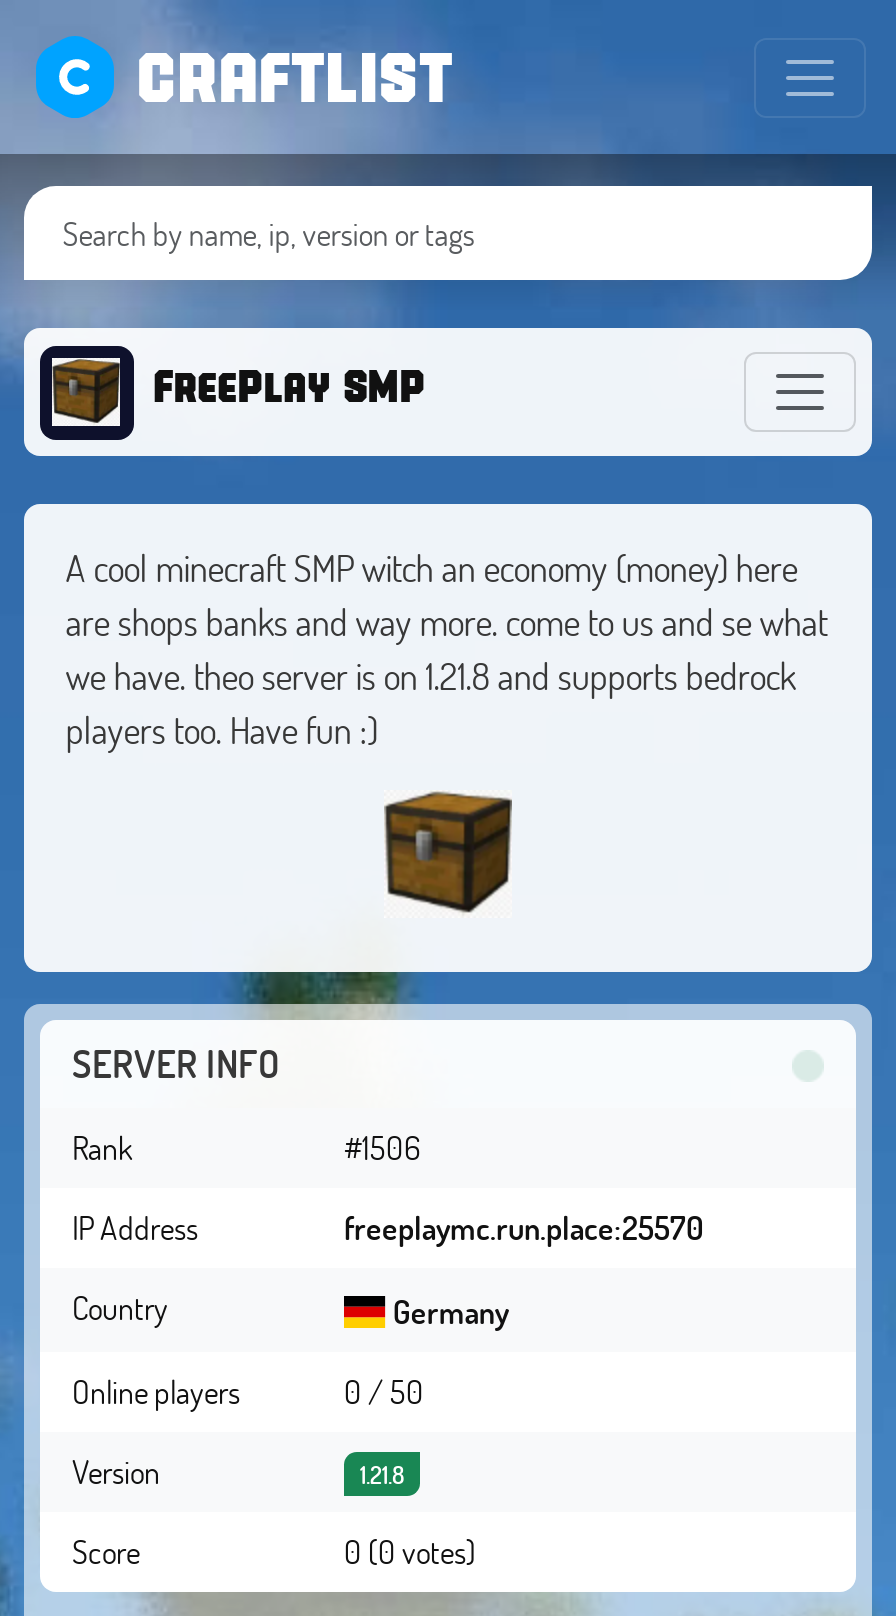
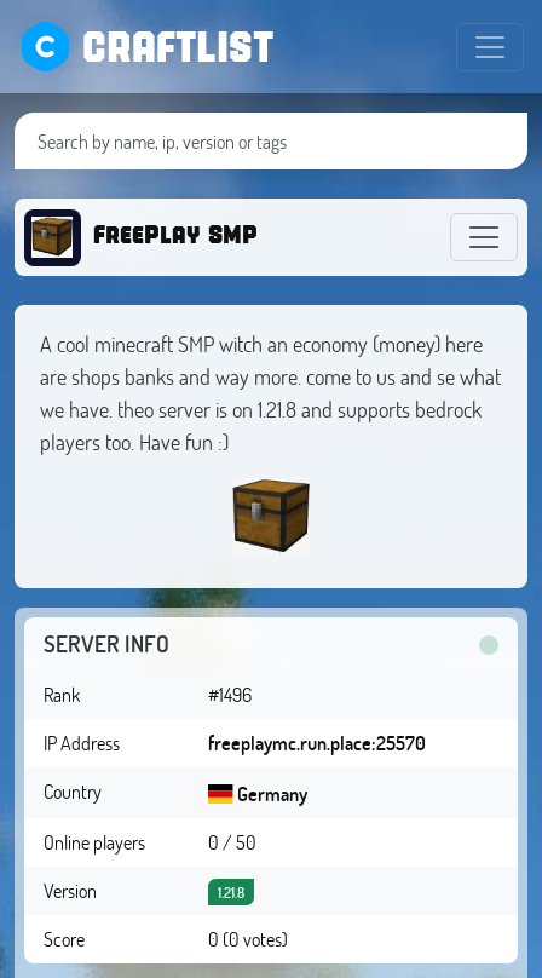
[344,1126,420,1168] #1506 -> [208,681,252,707] #1496

